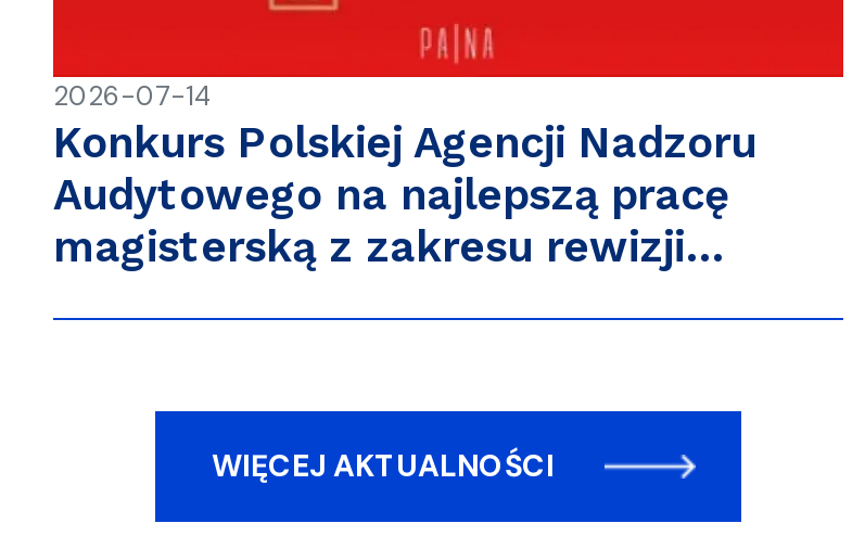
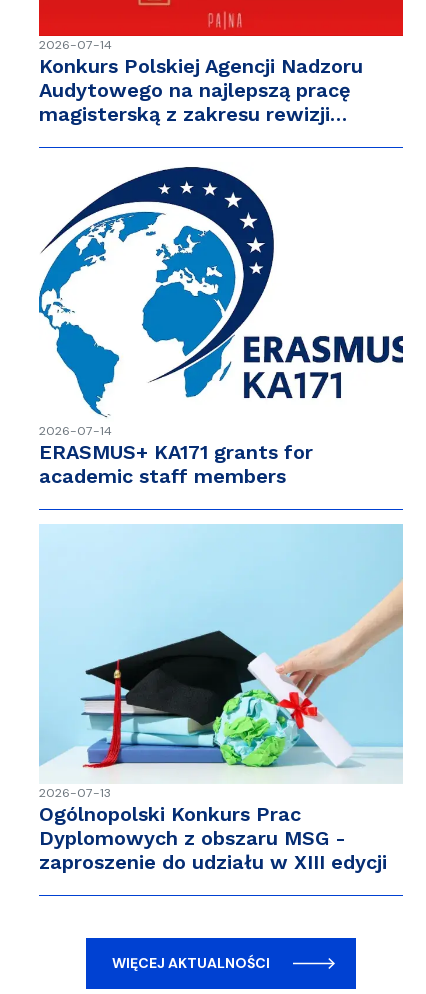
none -> [38,166,404,488] [image] | 2026-07-14 | ERASMUS+ KA171 grants for | academic staff members
none -> [39,524,403,874] [image] | 2026-07-13 | Ogólnopolski Konkurs Prac | Dyplomowych z obszaru MSG - | zaproszenie do udziału w XIII edycji

